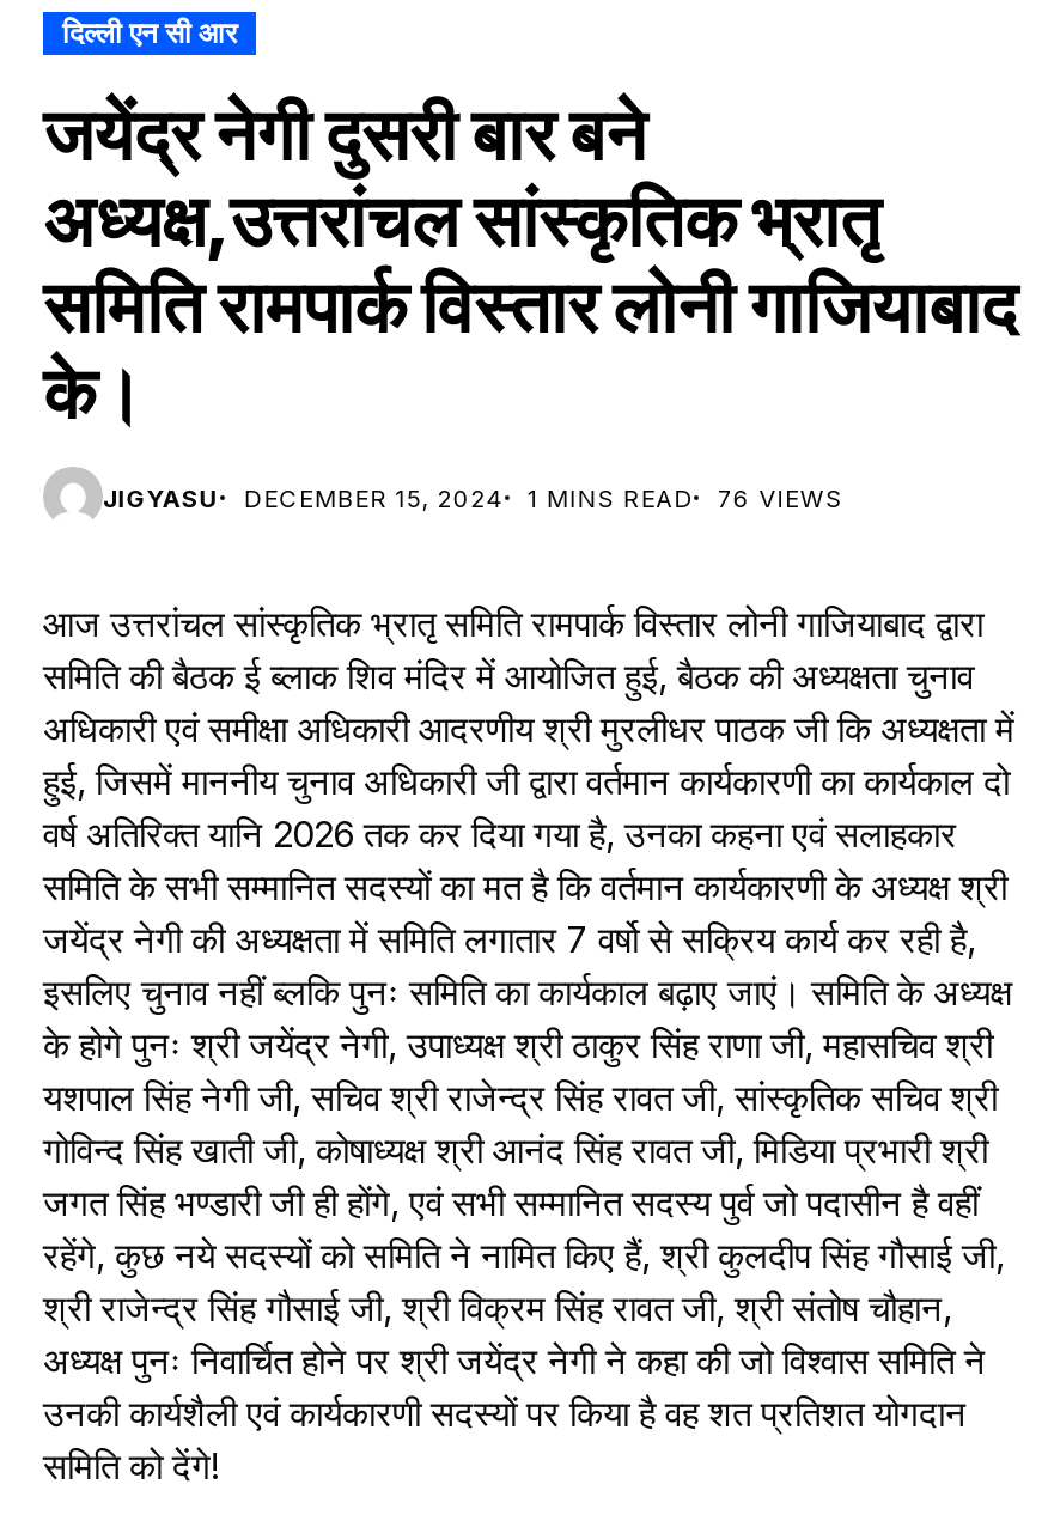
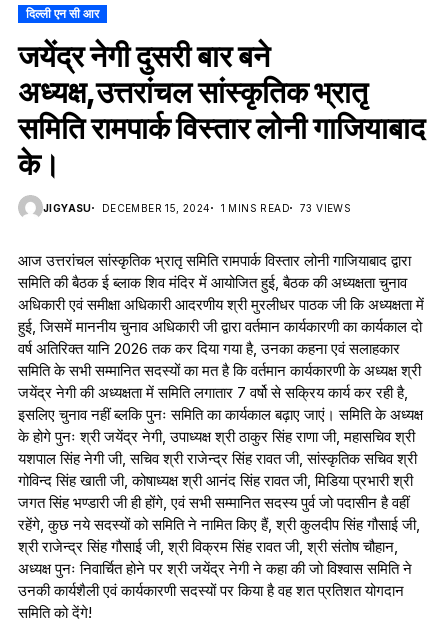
[103,482,843,511] JIGYASU DECEMBER 15, 2024 1 MINS READ 76 VIEWS -> [43,201,351,213] JIGYASU DECEMBER 15, 2024 1 MINS READ 73 VIEWS

